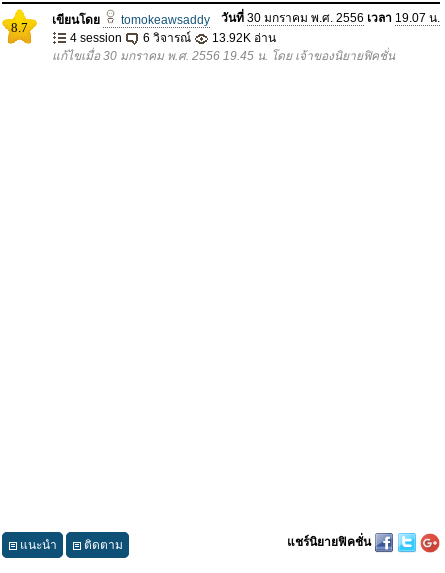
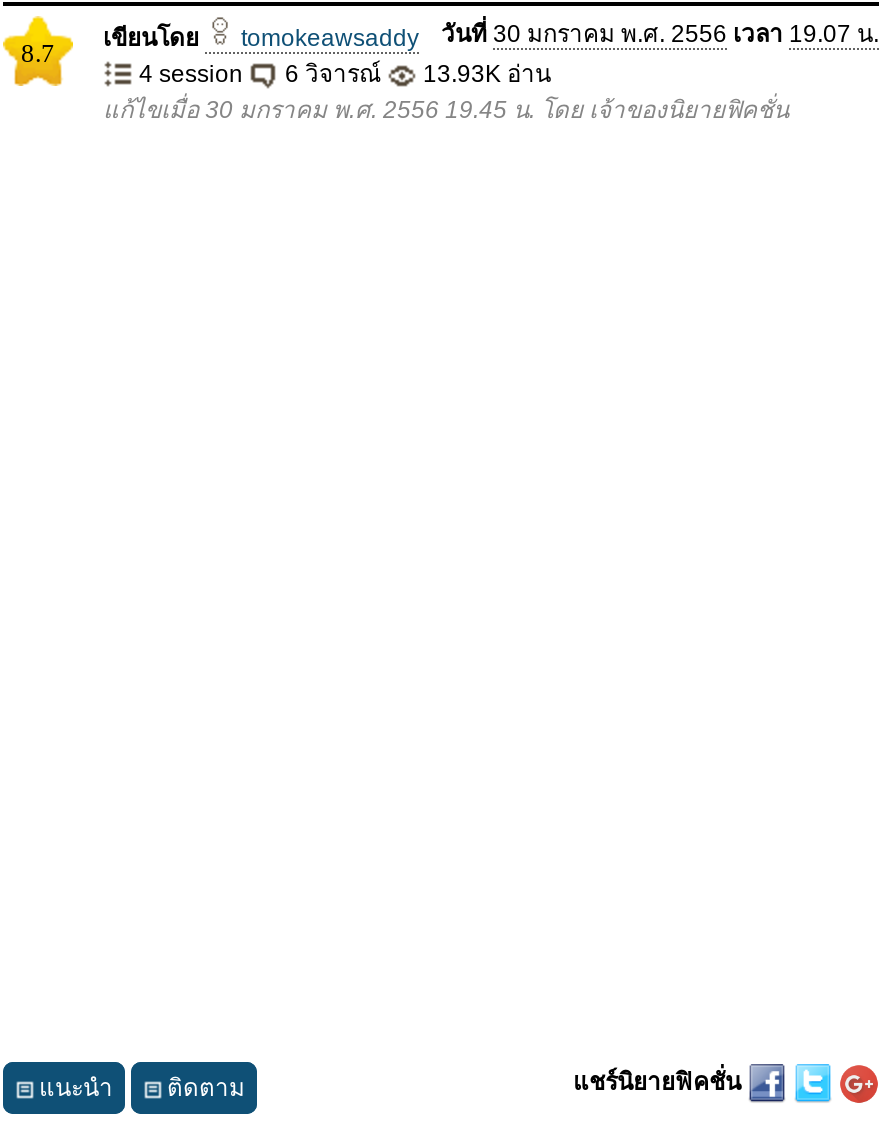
[67,31,276,45] 4 session 6 วิจารณ์ 13.92K อ่าน -> [133,60,551,88] 4 session 6 วิจารณ์ 13.93K อ่าน

